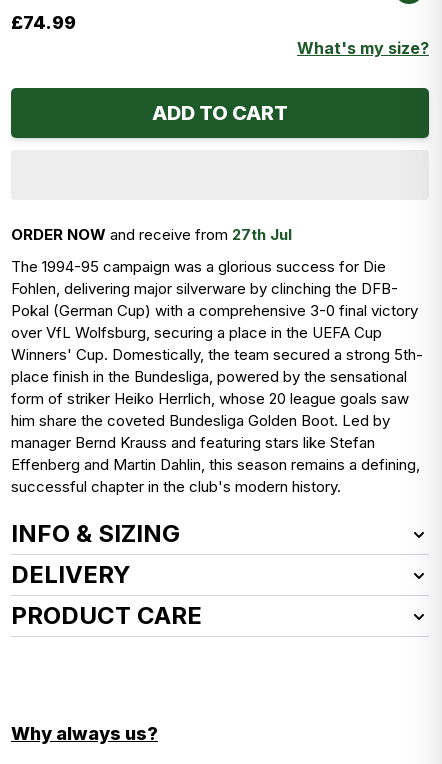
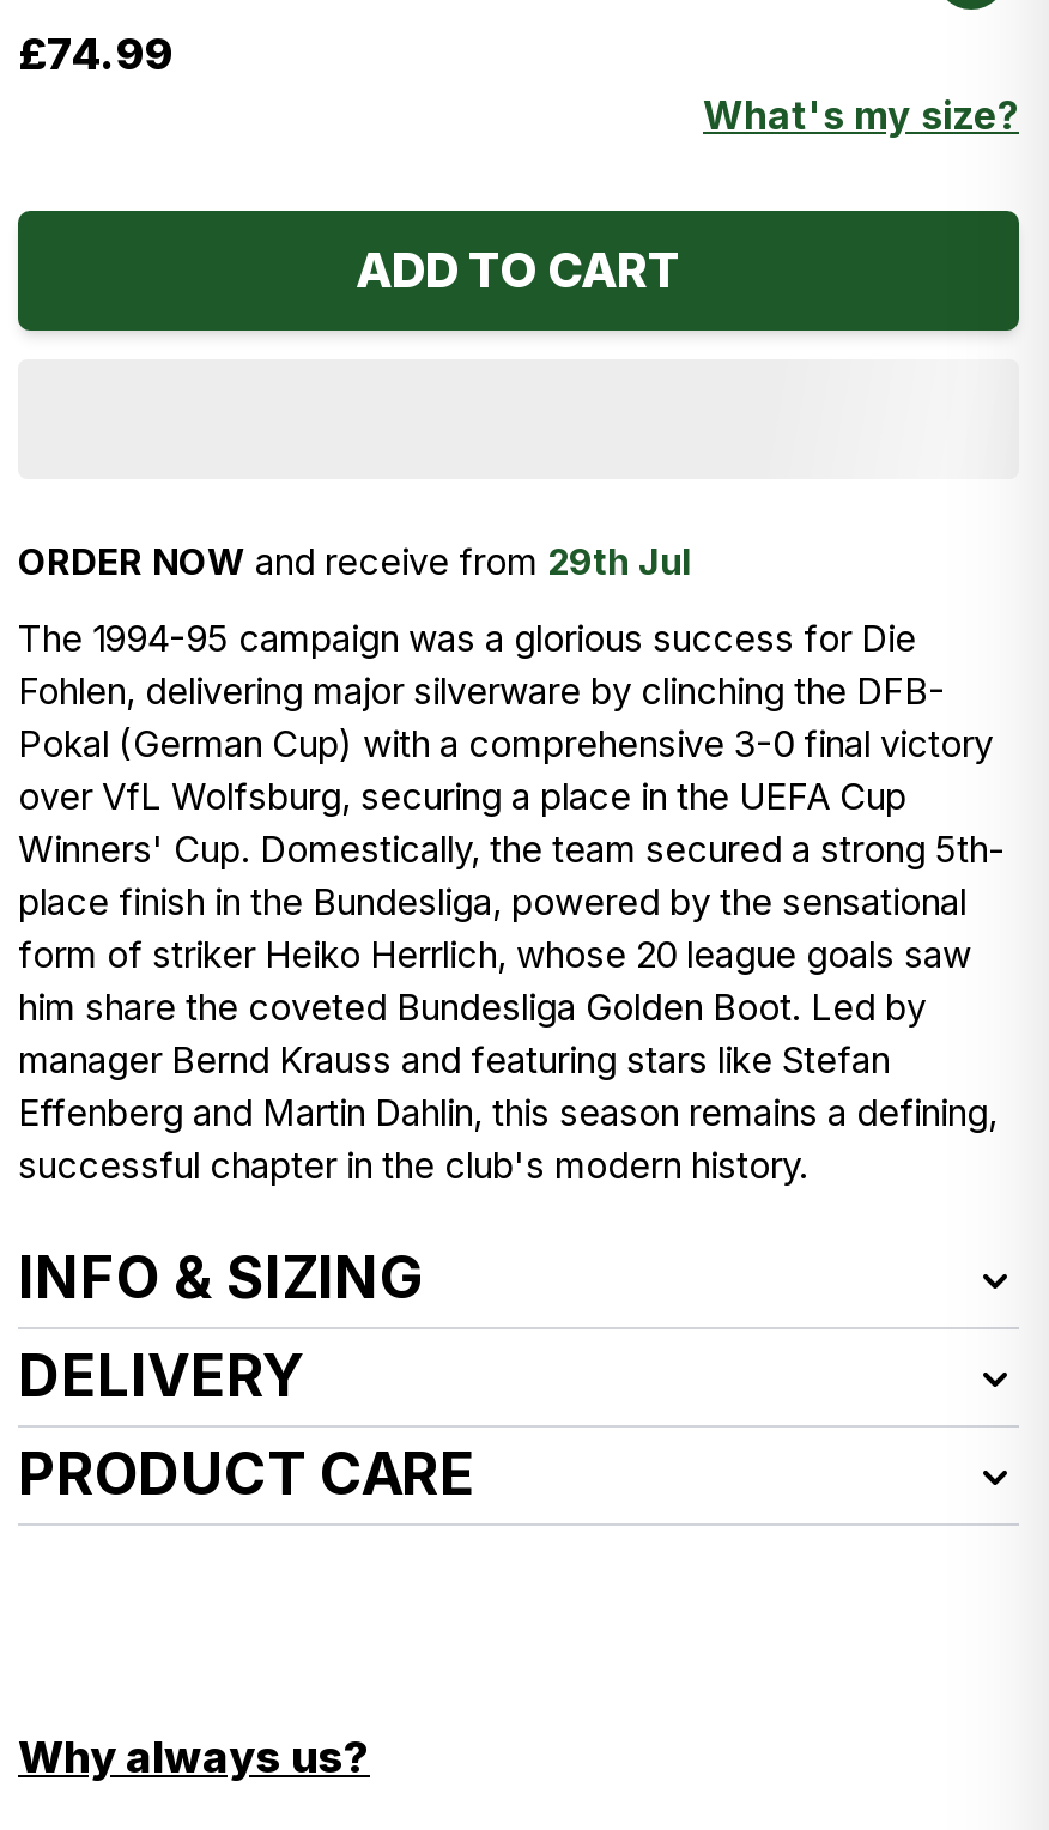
[11,225,292,244] ORDER NOW and receive from 27th Jul -> [18,539,691,584] ORDER NOW and receive from 29th Jul

